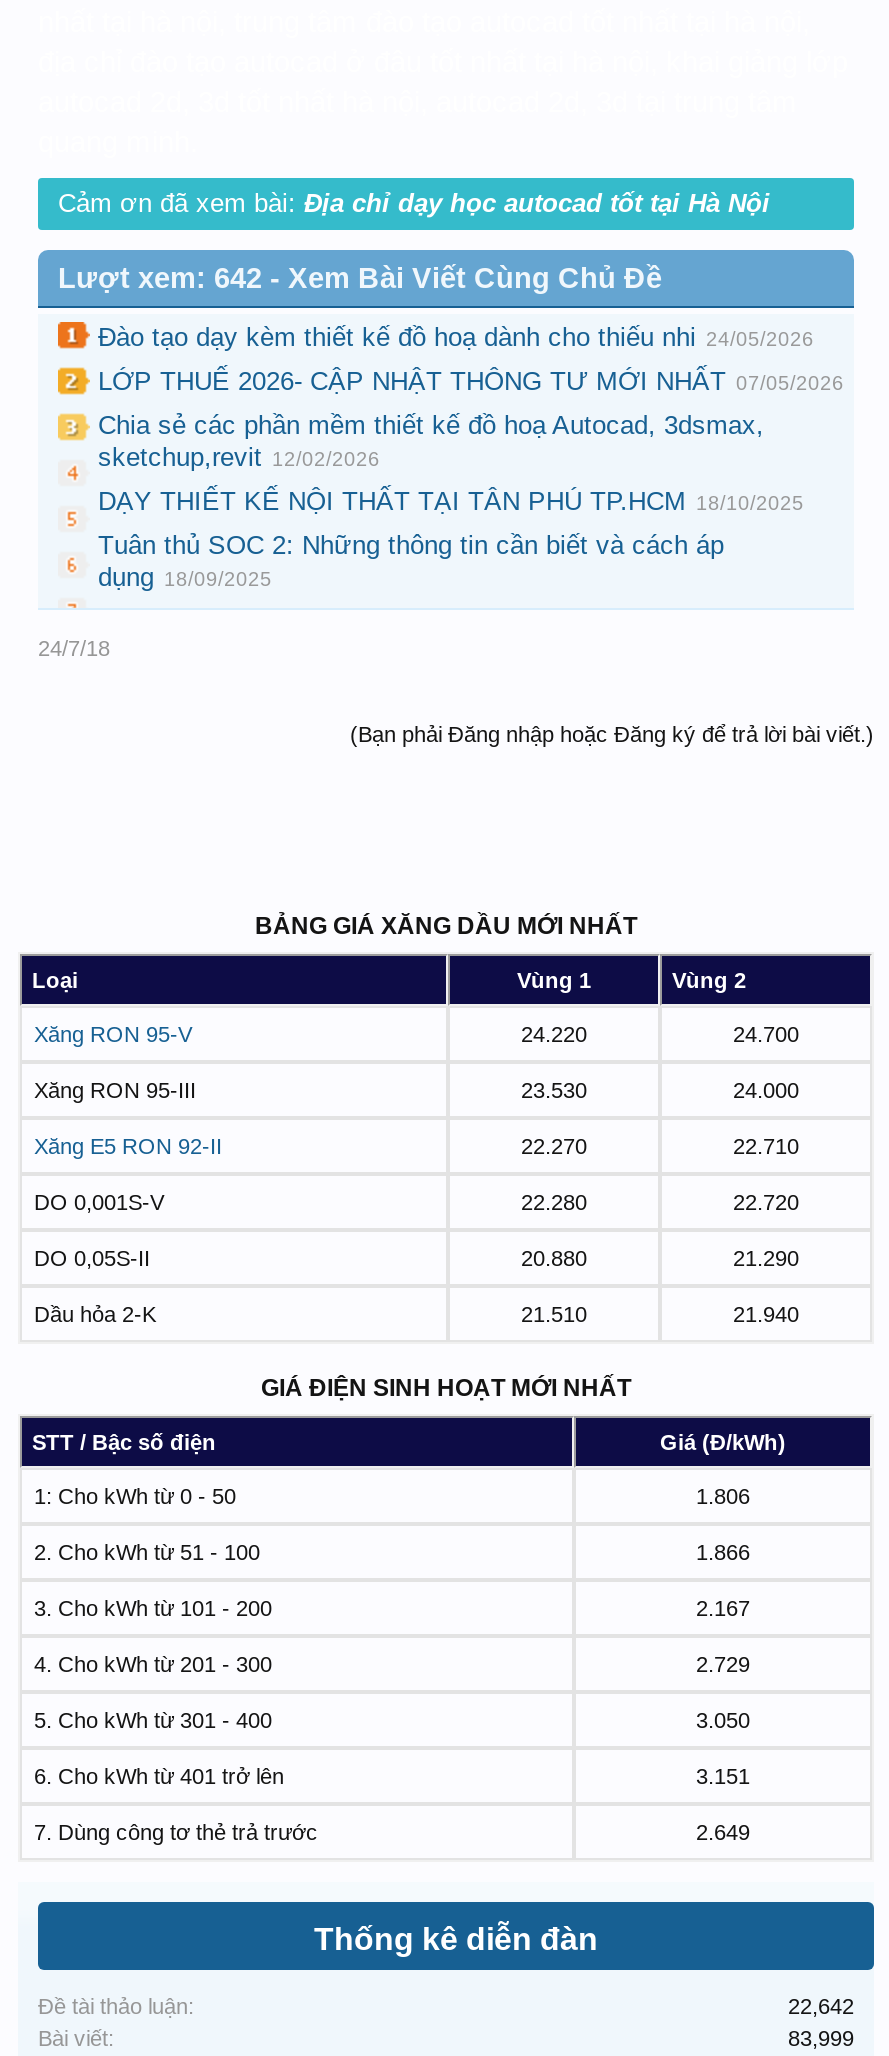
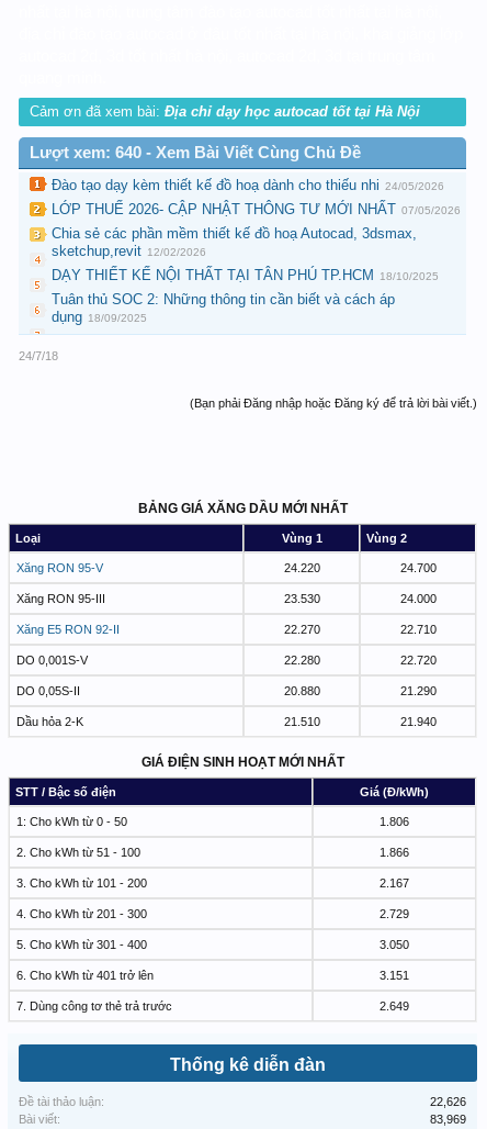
[58,262,662,294] Lượt xem: 642 - Xem Bài Viết Cùng Chủ Đề -> [30,144,361,162] Lượt xem: 640 - Xem Bài Viết Cùng Chủ Đề
[788,1994,854,2018] 22,642 -> [430,1095,466,1108] 22,626
[788,2026,854,2050] 83,999 -> [430,1113,466,1126] 83,969

